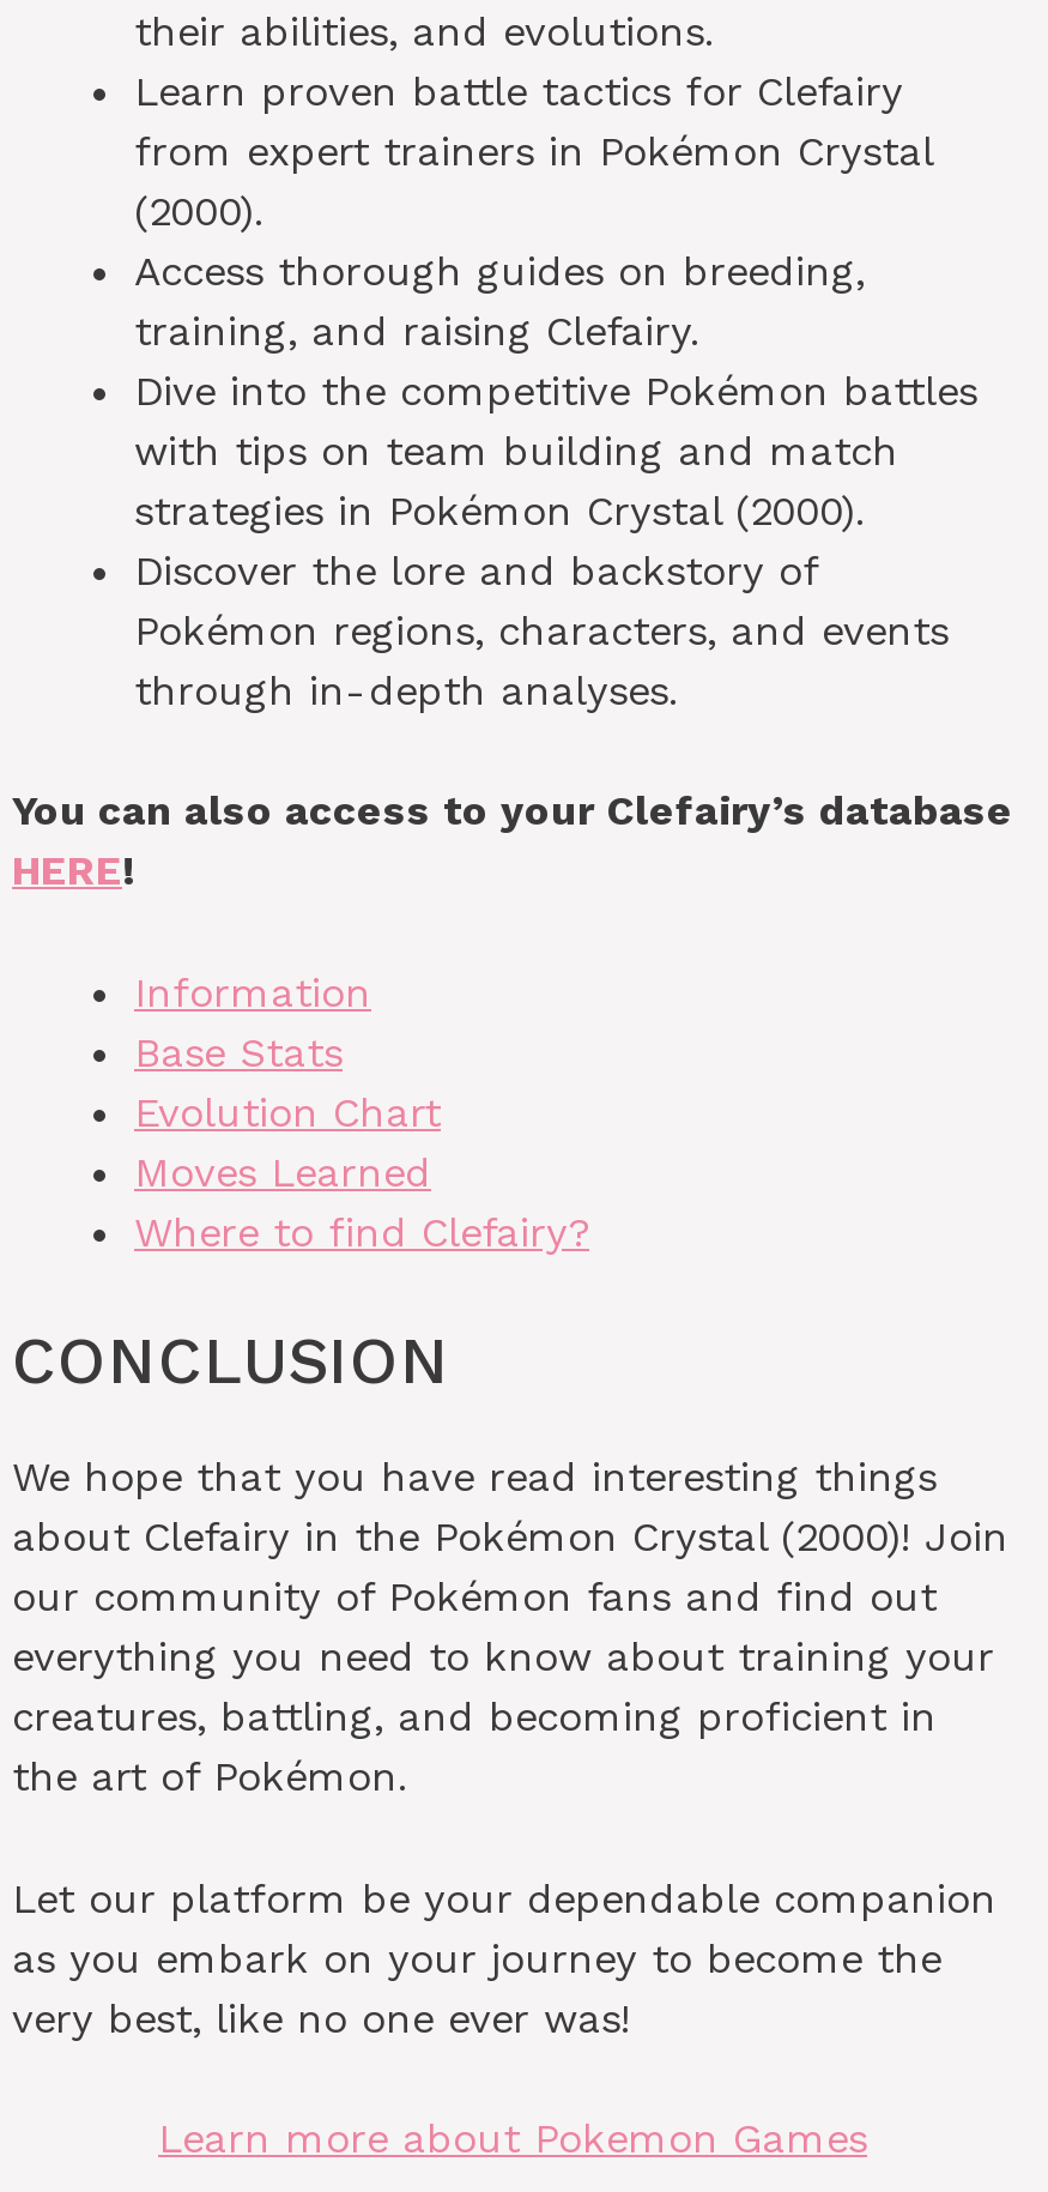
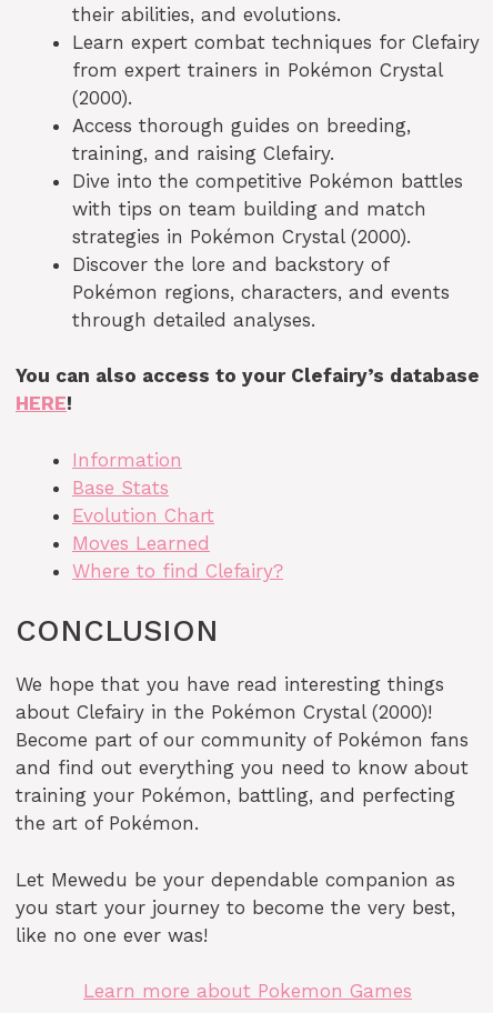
[134,67,903,115] Learn proven battle tactics for Clefairy -> [72,31,480,53] Learn expert combat techniques for Clefairy
[134,666,678,714] through in-depth analyses. -> [72,309,315,331] through detailed analyses.
[12,1513,1008,1741] about Clefairy in the Pokémon Crystal (2000)! Join | our community of Pokémon fans and find out | everything you need to know about training your | creatures, battling, and becoming proficient in -> [16,701,469,807] about Clefairy in the Pokémon Crystal (2000)! | Become part of our community of Pokémon fans | and find out everything you need to know about | training your Pokémon, battling, and perfecting
[12,1874,996,2042] Let our platform be your dependable companion | as you embark on your journey to become the | very best, like no one ever was! -> [16,868,455,946] Let Mewedu be your dependable companion as | you start your journey to become the very best, | like no one ever was!

